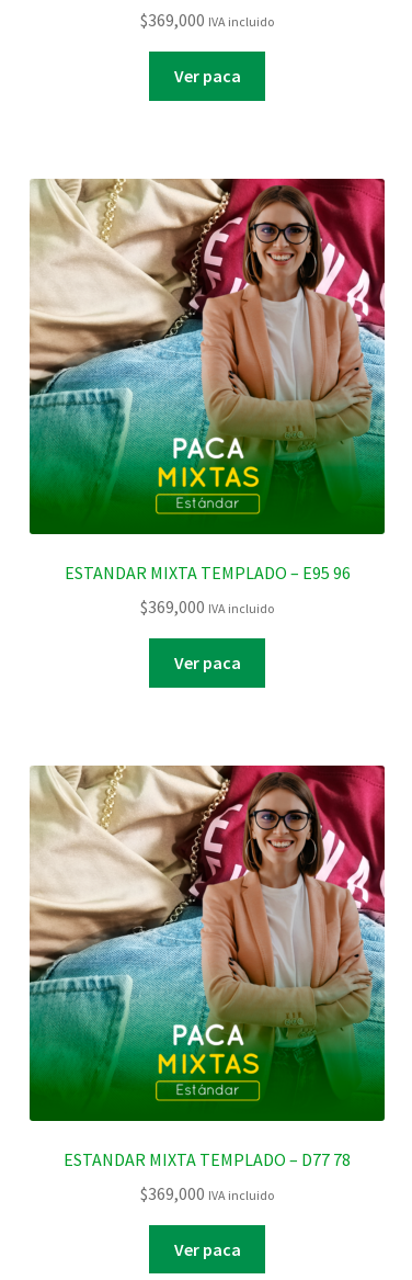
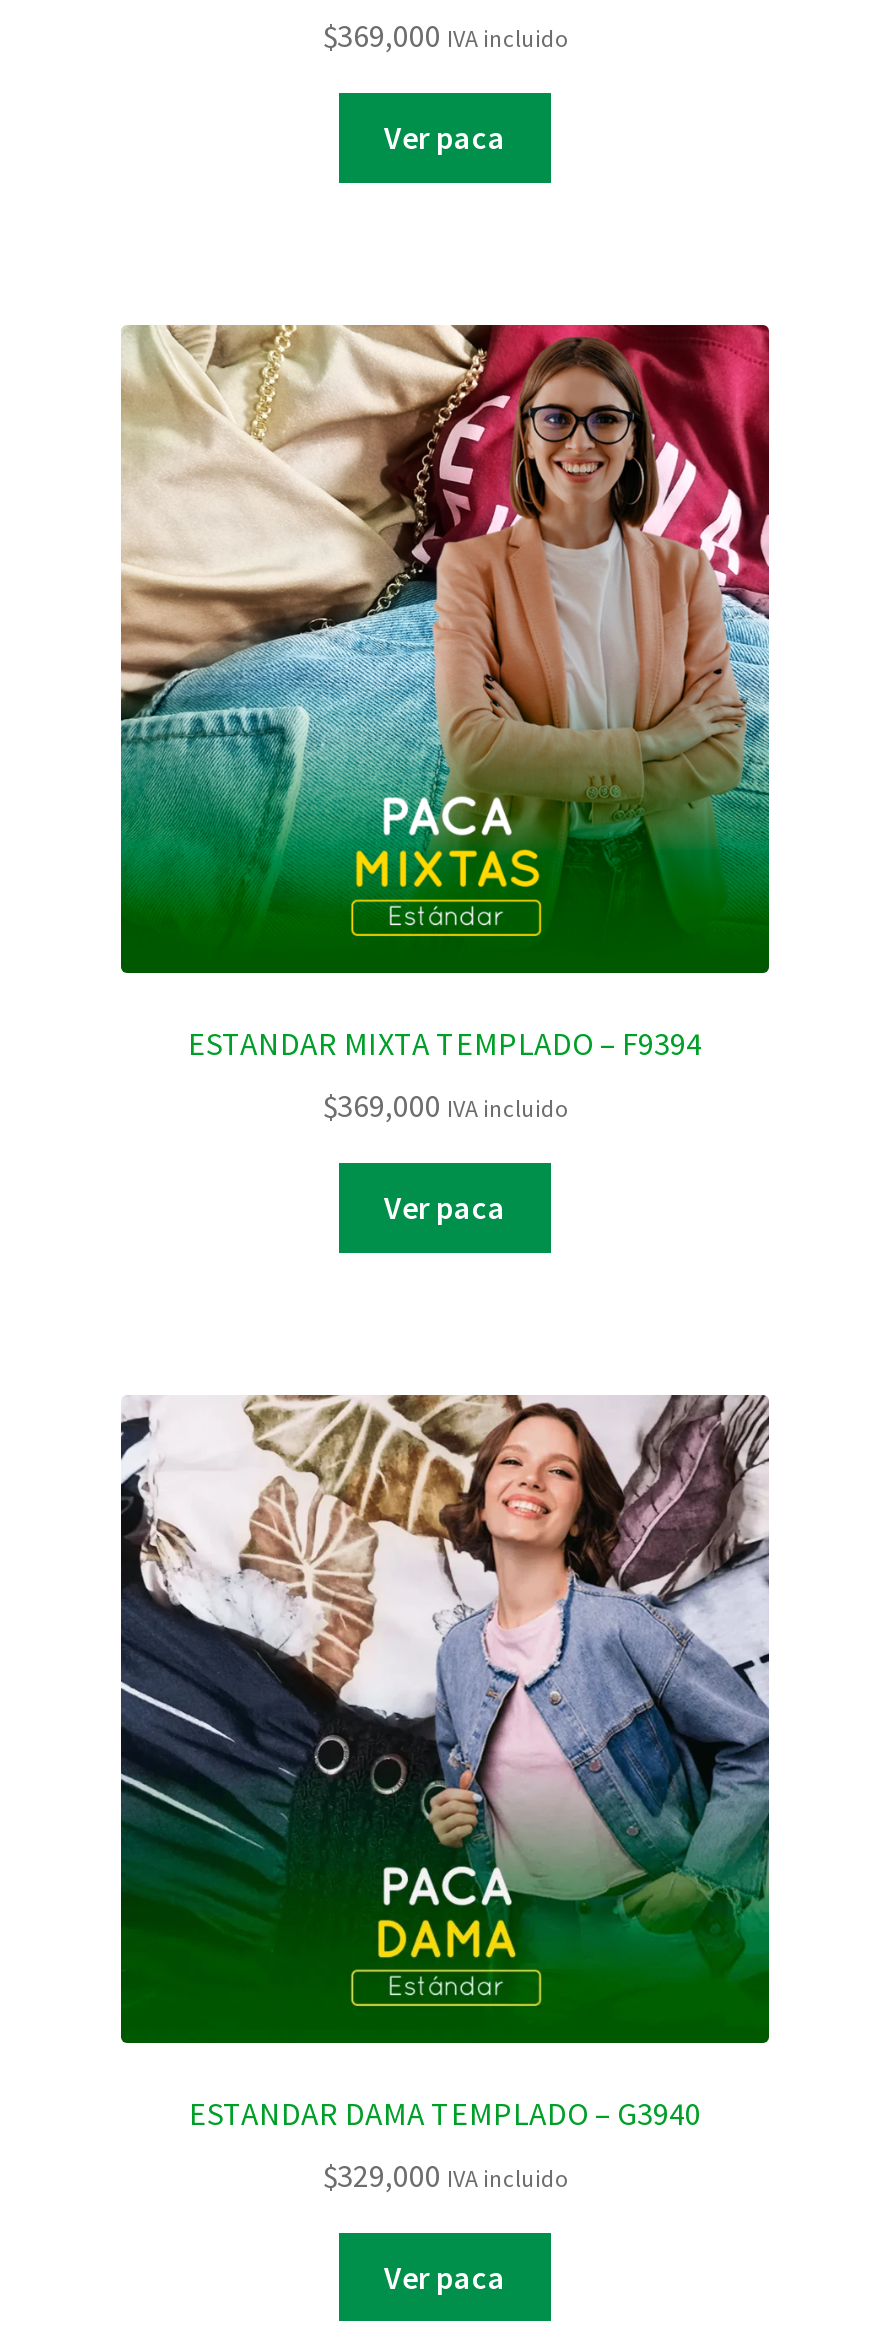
[64,562,350,584] ESTANDAR MIXTA TEMPLADO – E95 96 -> [188,1023,702,1063] ESTANDAR MIXTA TEMPLADO – F9394
[28,764,386,1084] [image] -> [119,1393,771,1973] [image]
[64,1148,351,1170] ESTANDAR MIXTA TEMPLADO – D77 78 -> [189,2093,701,2133] ESTANDAR DAMA TEMPLADO – G3940
[140,1182,274,1204] $369,000 IVA incluido -> [323,2154,567,2194] $329,000 IVA incluido

